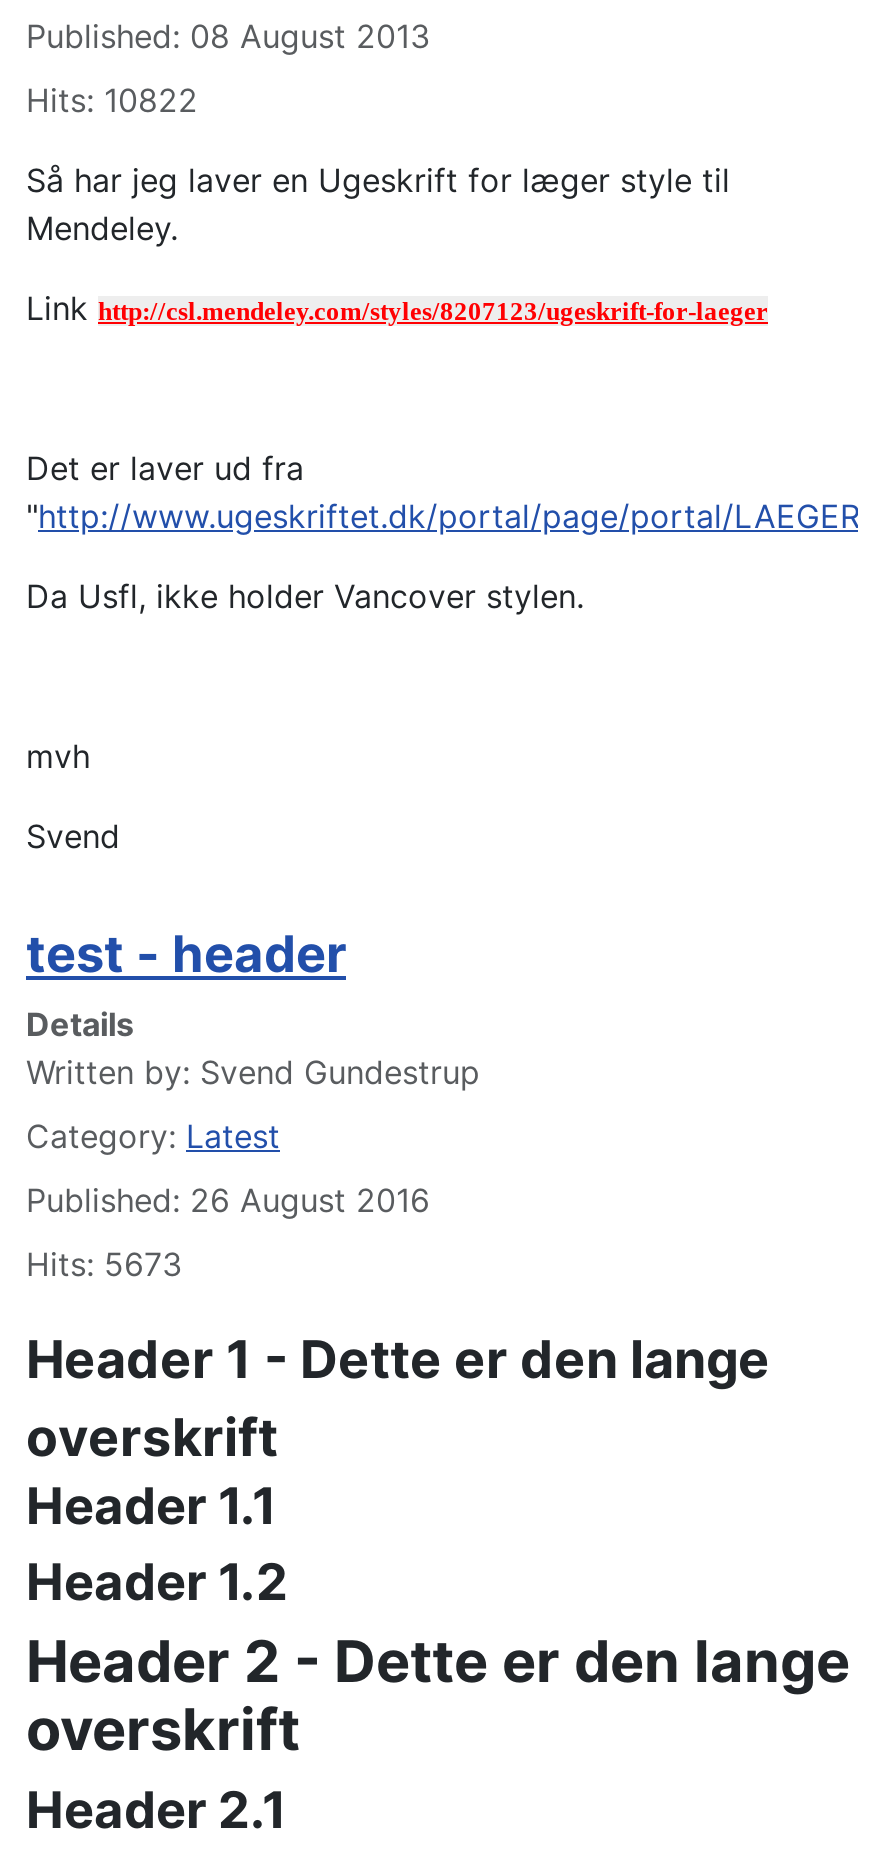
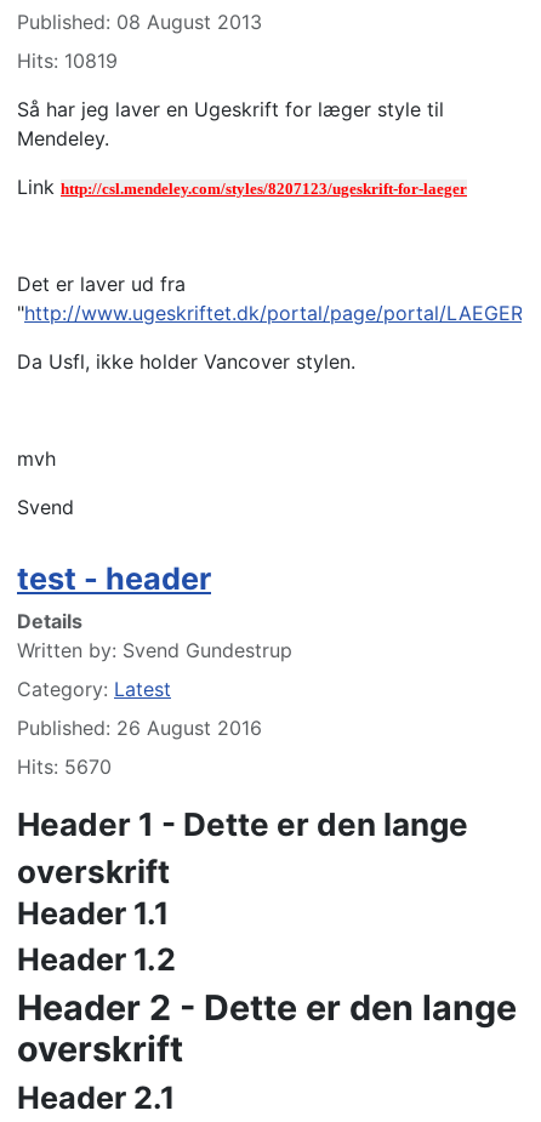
[26,81,198,121] Hits: 10822 -> [17,49,118,73] Hits: 10819
[26,1245,182,1285] Hits: 5673 -> [17,755,112,779] Hits: 5670

